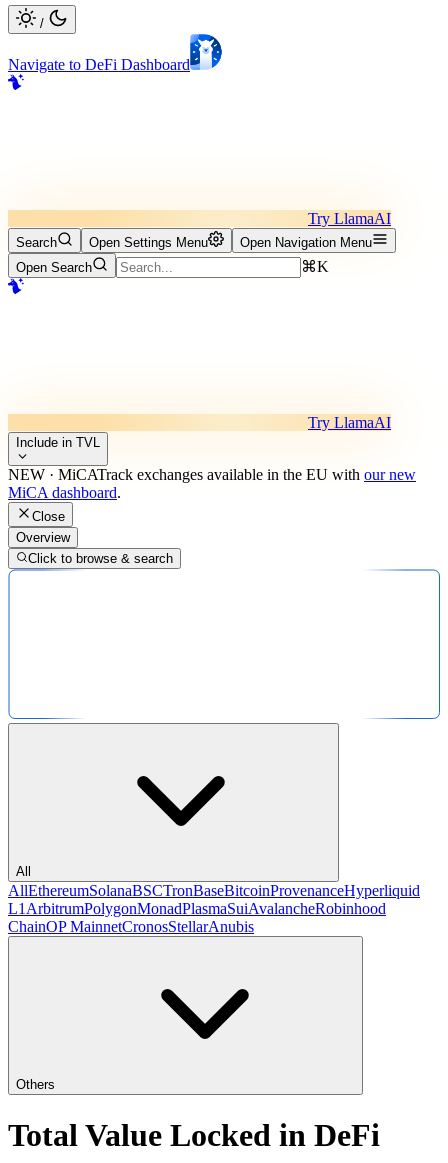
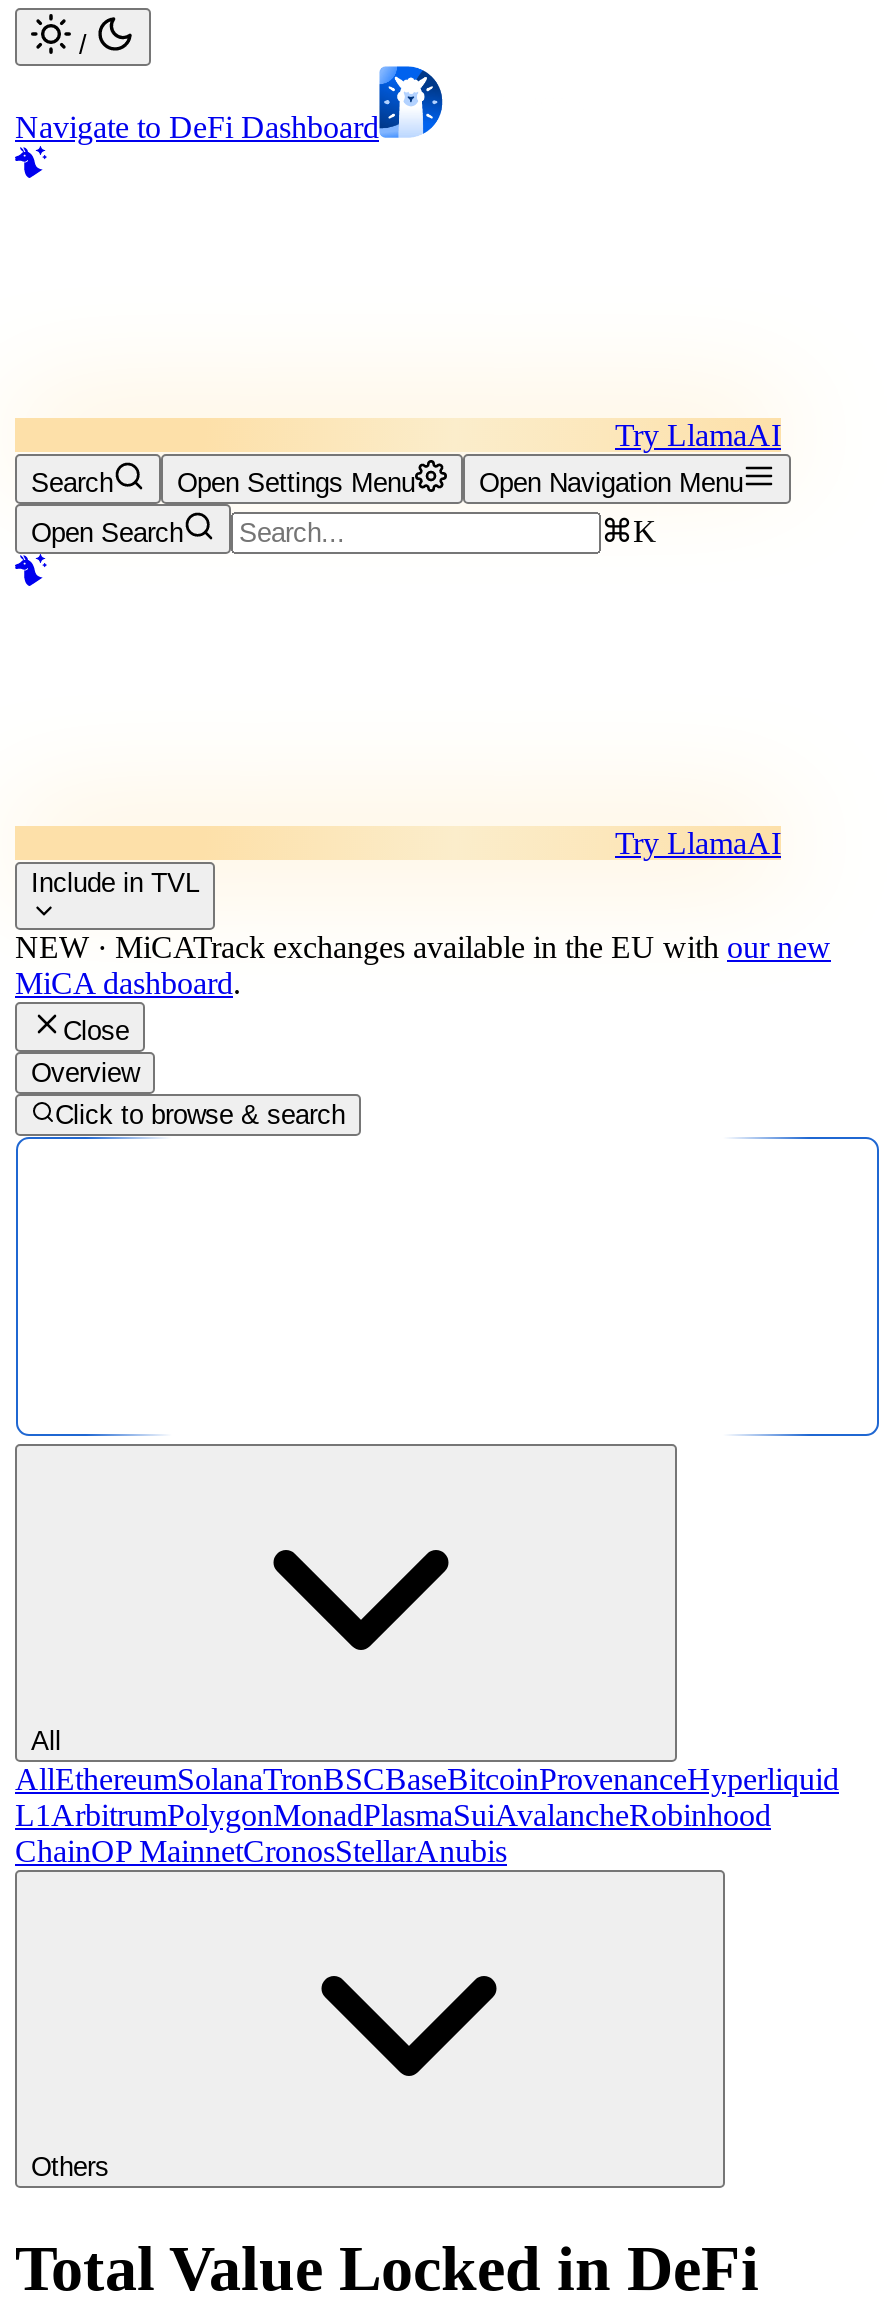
[8,882,420,899] AllEthereumSolanaBSCTronBaseBitcoinProvenanceHyperliquid -> [15,1763,839,1797] AllEthereumSolanaTronBSCBaseBitcoinProvenanceHyperliquid

